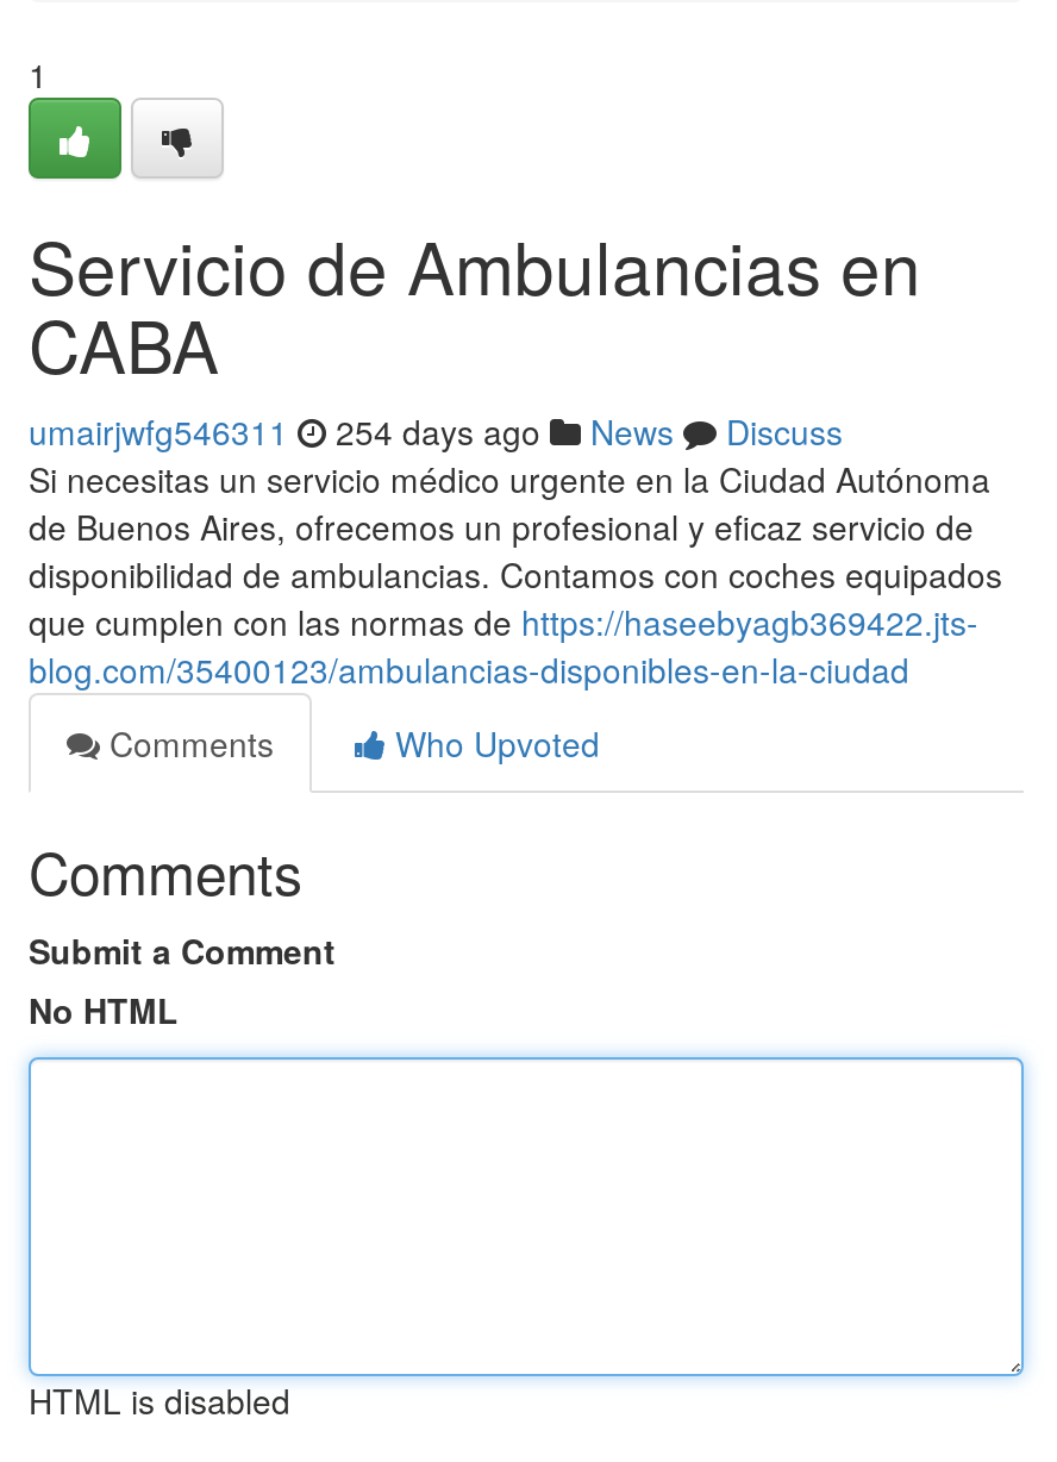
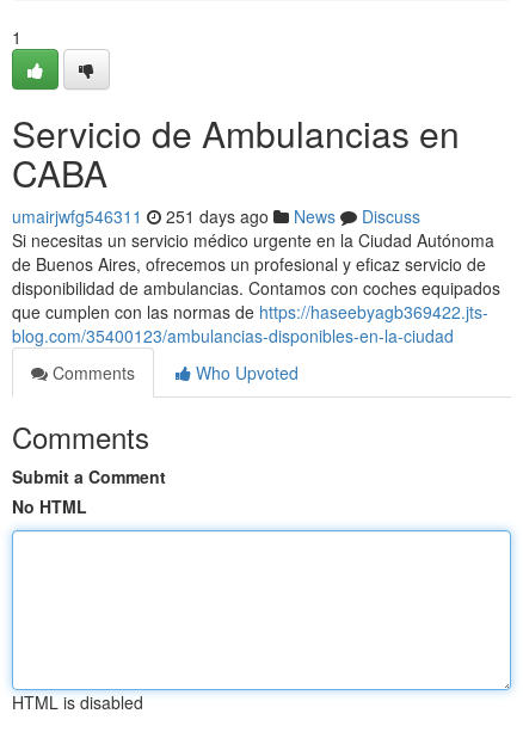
[29,407,843,455] umairjwfg546311 254 days ago News Discuss -> [12,204,420,228] umairjwfg546311 251 days ago News Discuss

